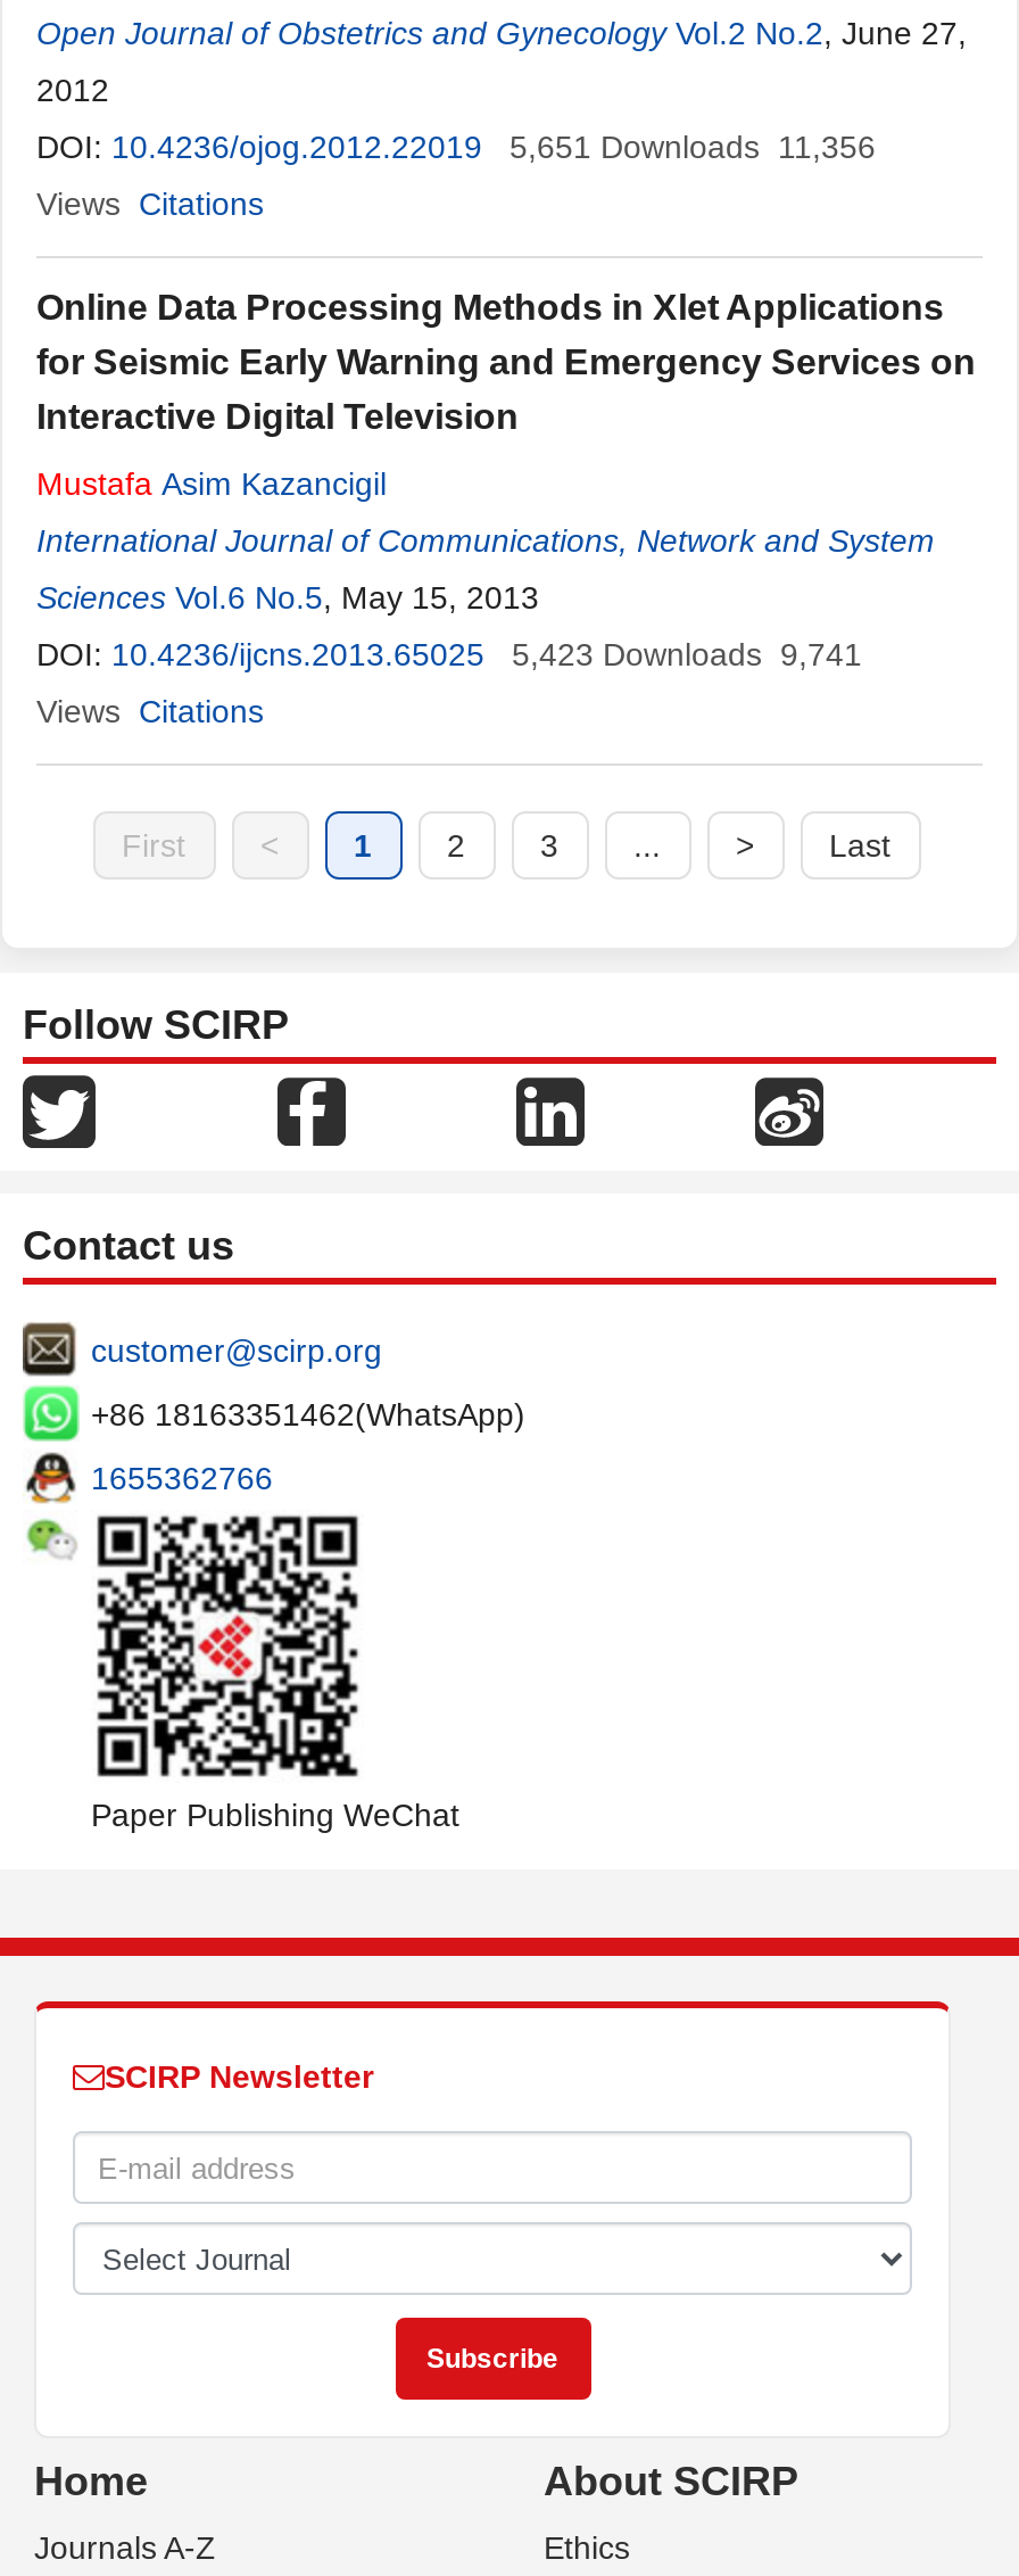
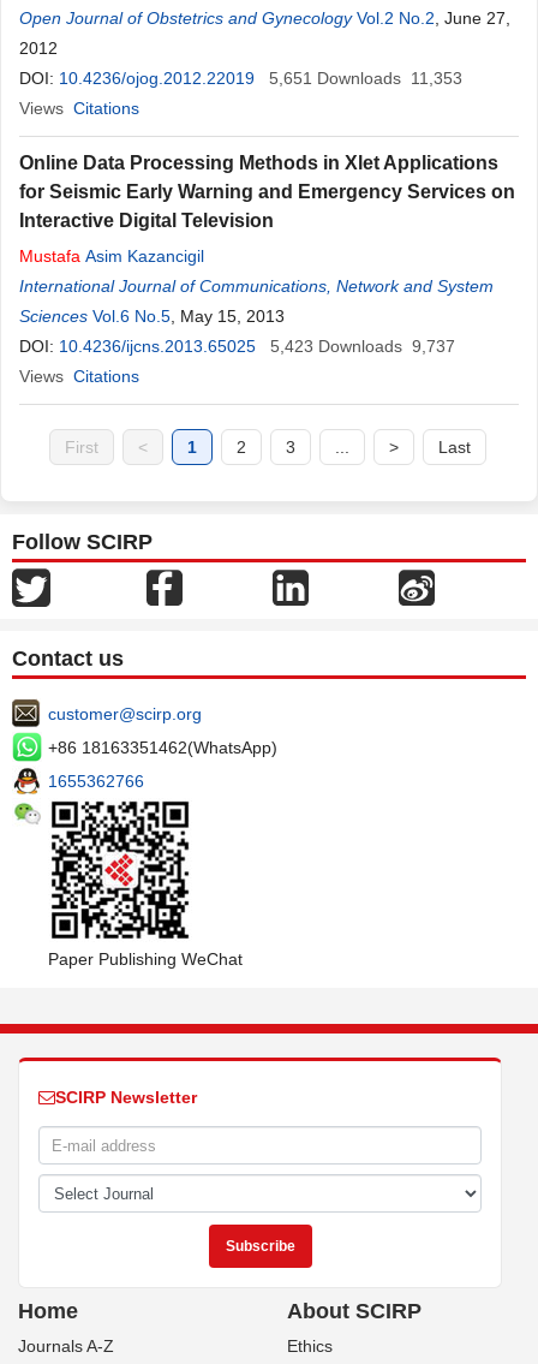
[36,129,876,165] DOI: 10.4236/ojog.2012.22019 5,651 Downloads 11,356 -> [19,69,462,88] DOI: 10.4236/ojog.2012.22019 5,651 Downloads 11,353
[36,636,862,672] DOI: 10.4236/ijcns.2013.65025 5,423 Downloads 9,741 -> [19,336,455,356] DOI: 10.4236/ijcns.2013.65025 5,423 Downloads 9,737

